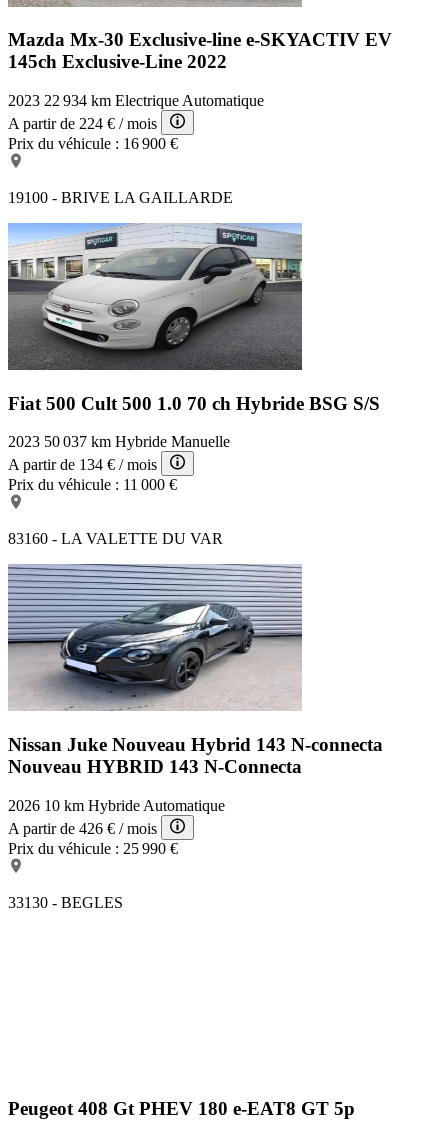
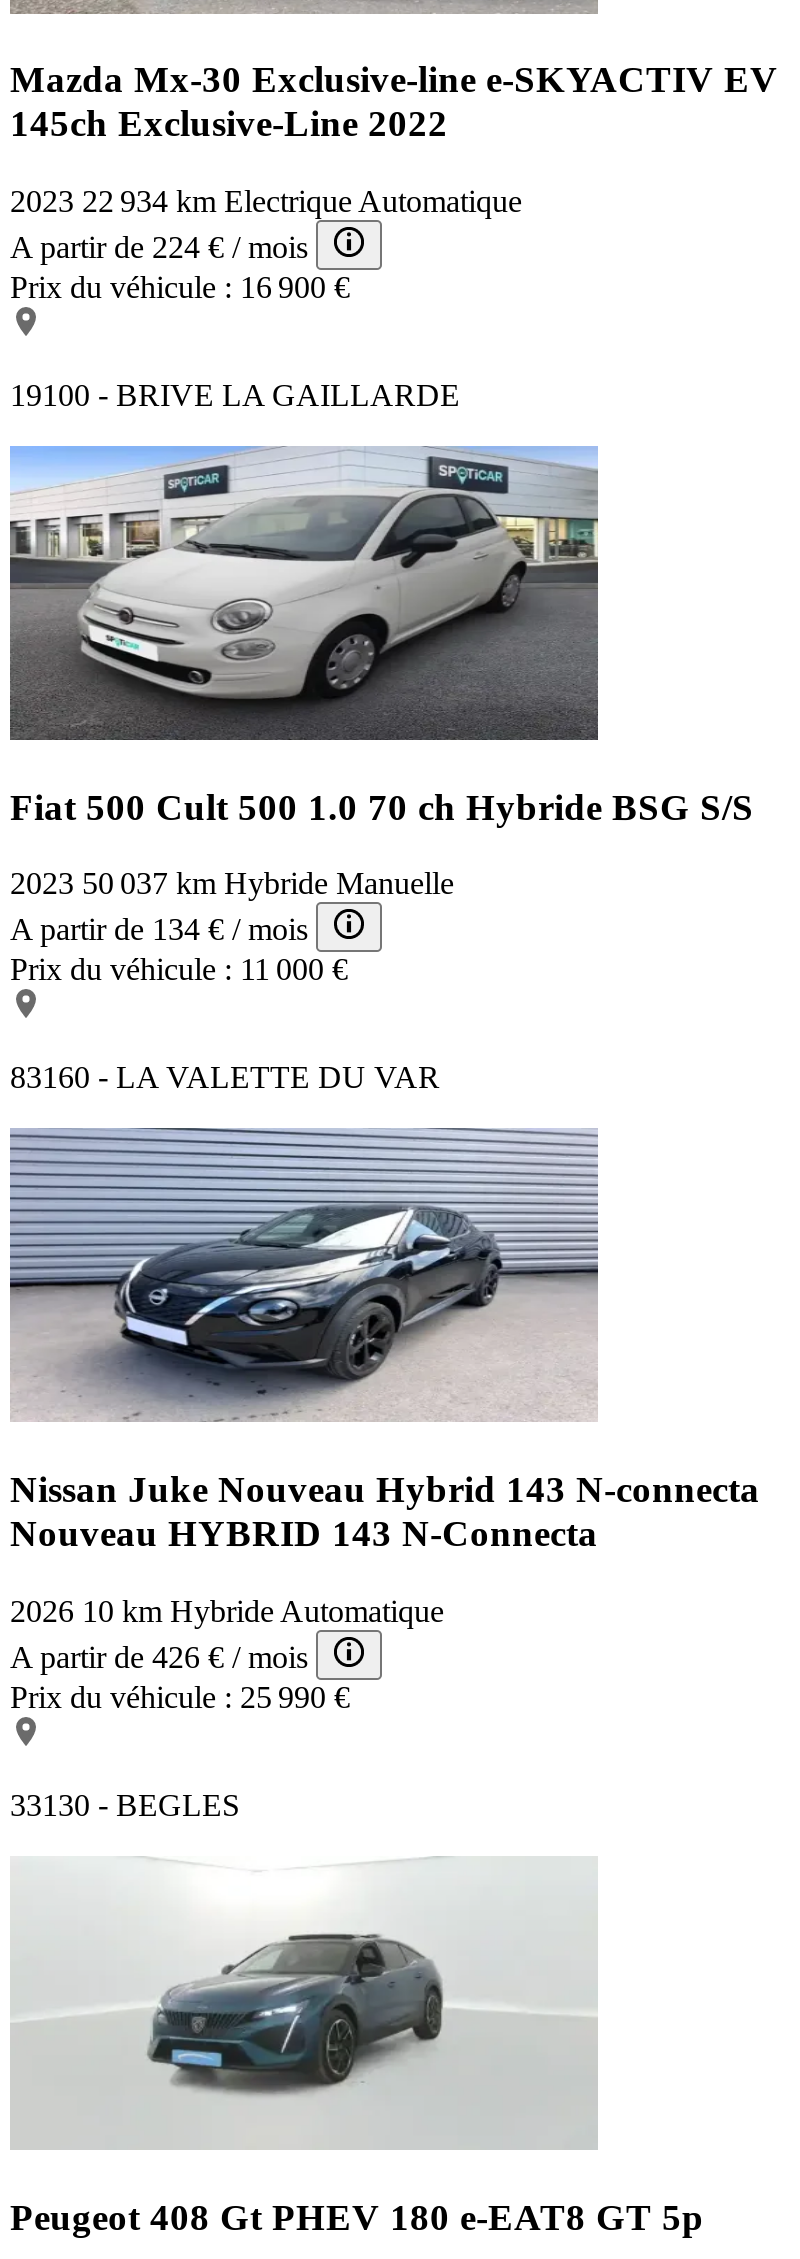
none -> [10,1856,598,2150] [image]

